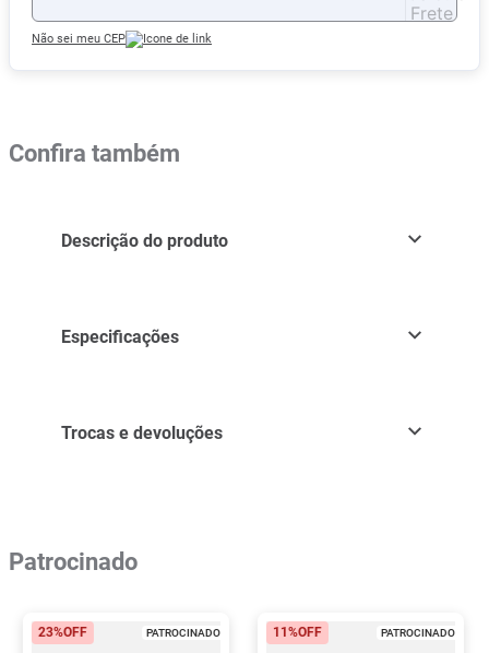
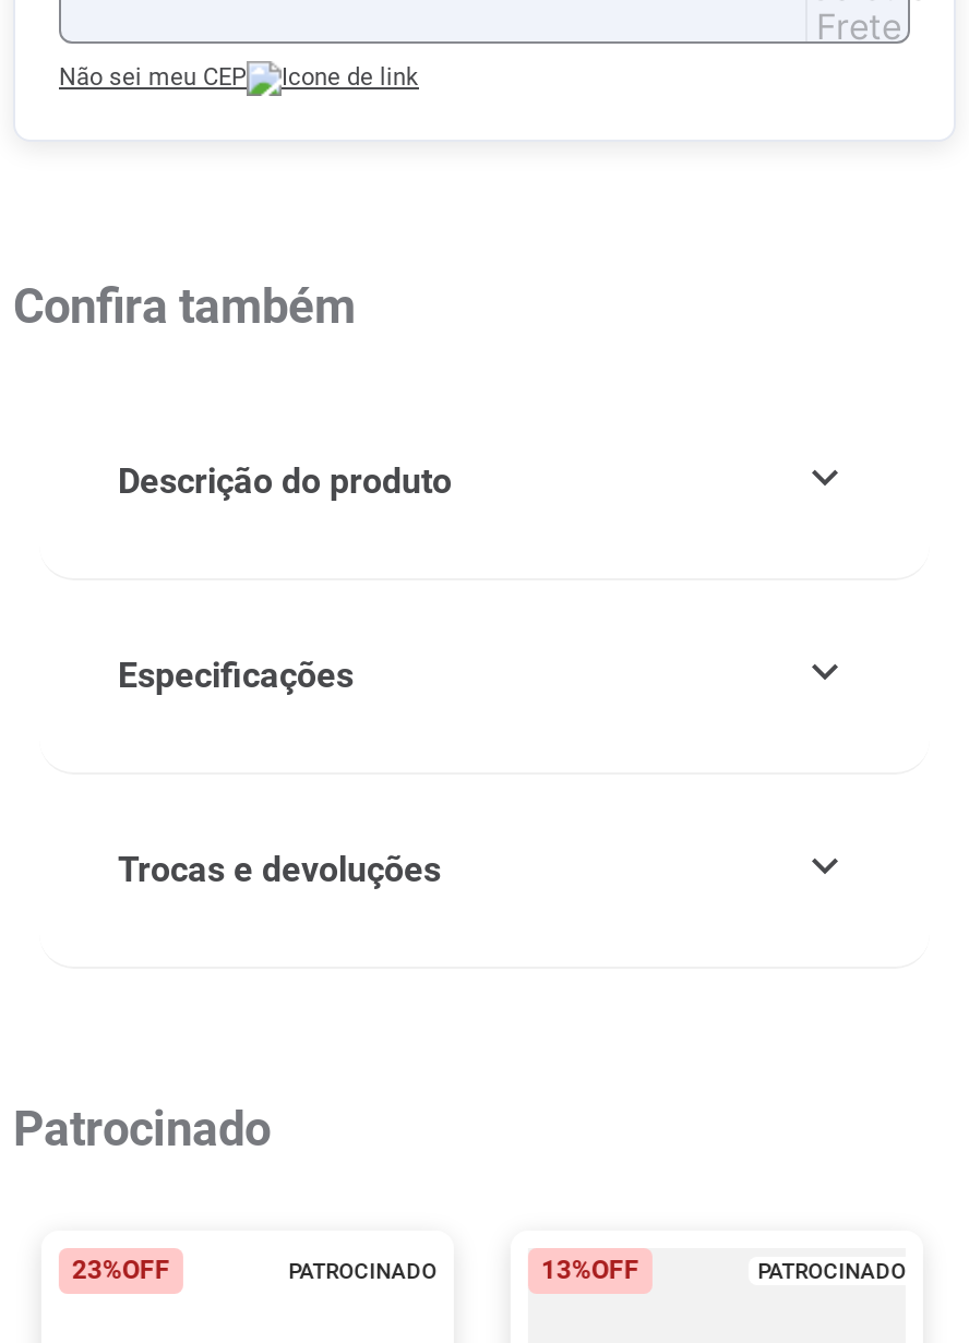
[273,625,322,640] 11%OFF -> [541,1255,639,1285] 13%OFF

